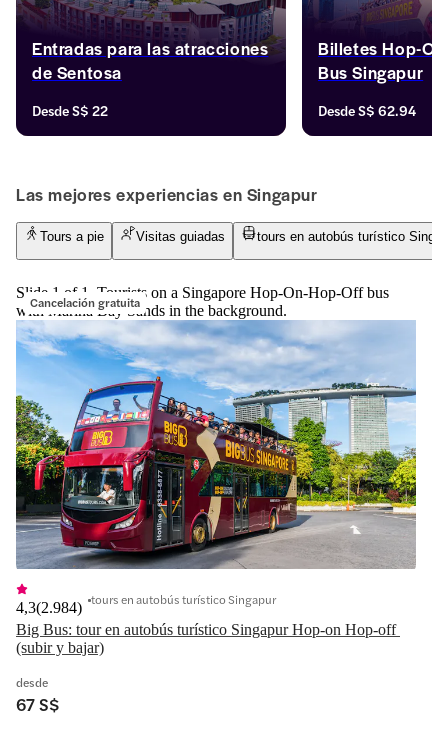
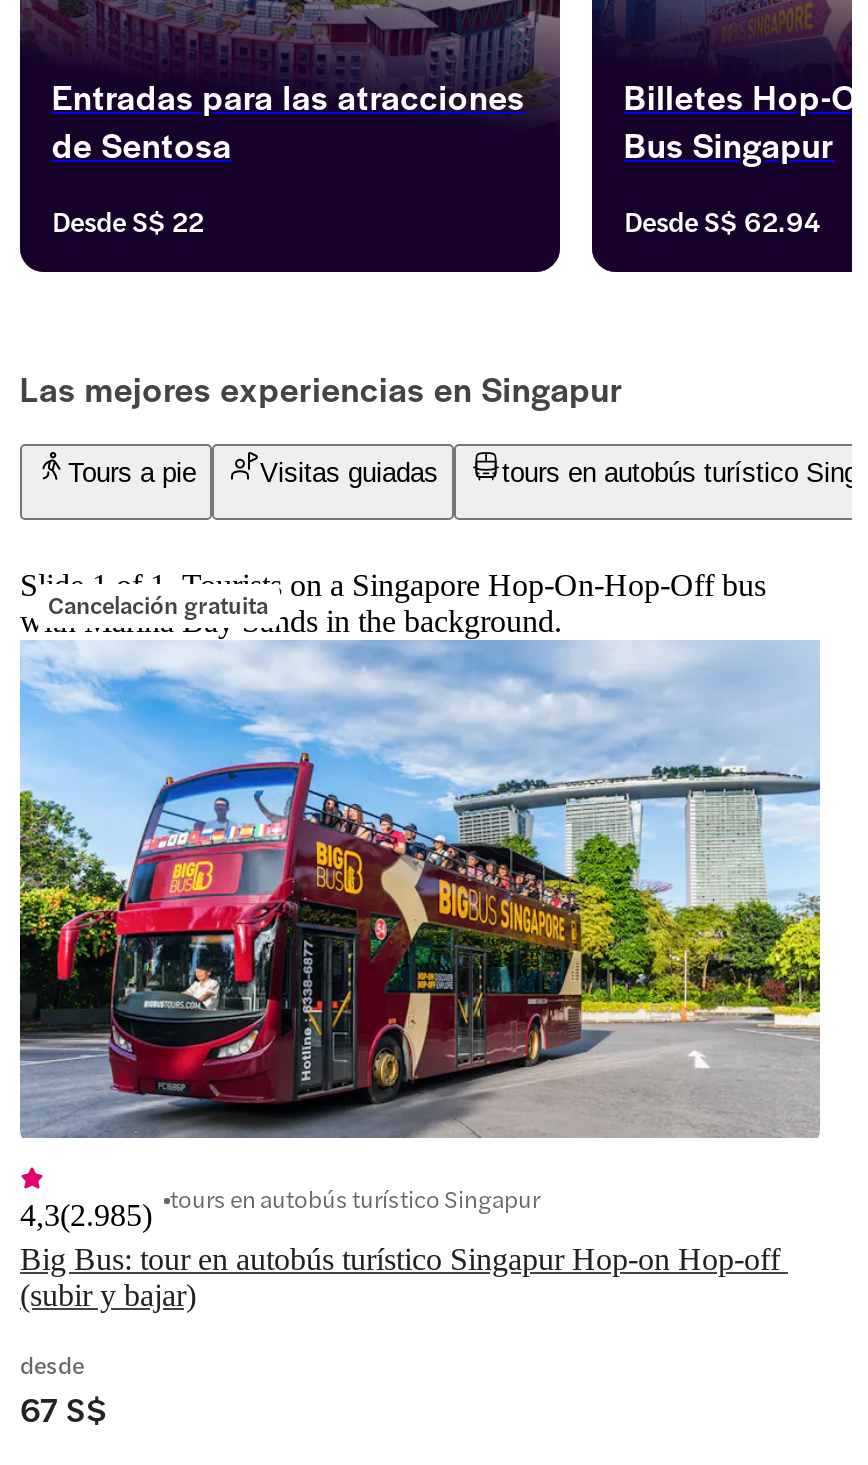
[16,590,276,616] 4,3(2.984) tours en autobús turístico Singapur -> [20,1181,540,1233] 4,3(2.985) tours en autobús turístico Singapur

